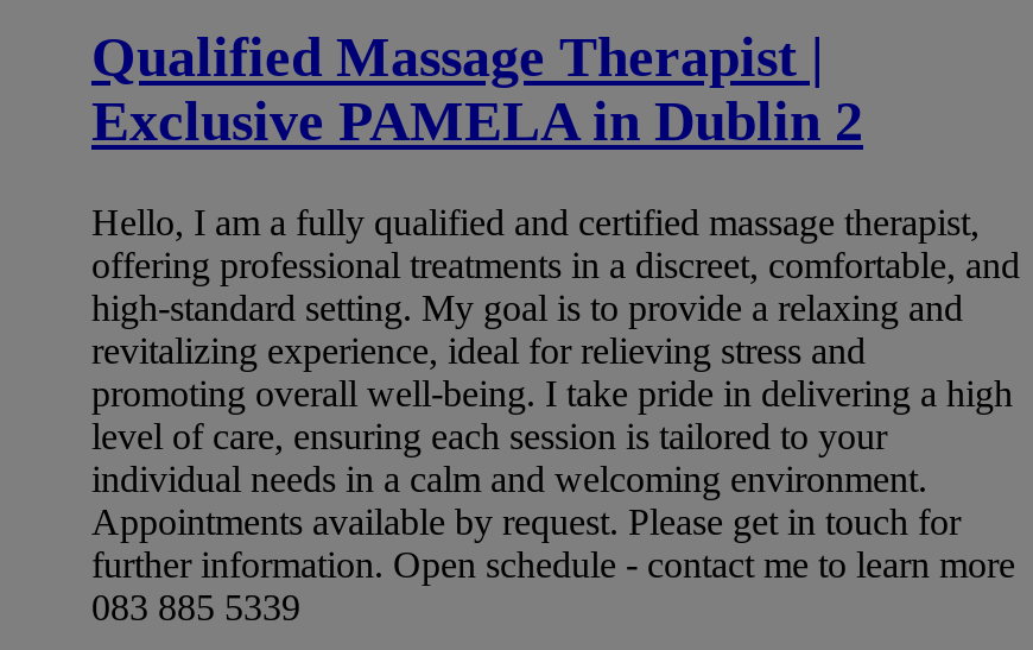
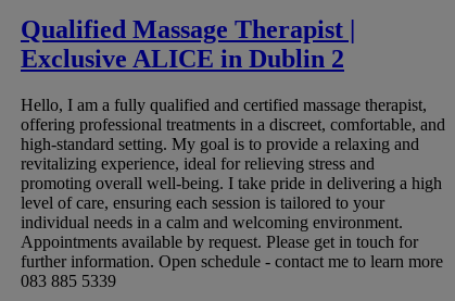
[91,89,863,151] Exclusive PAMELA in Dublin 2 -> [21,45,344,73] Exclusive ALICE in Dublin 2

